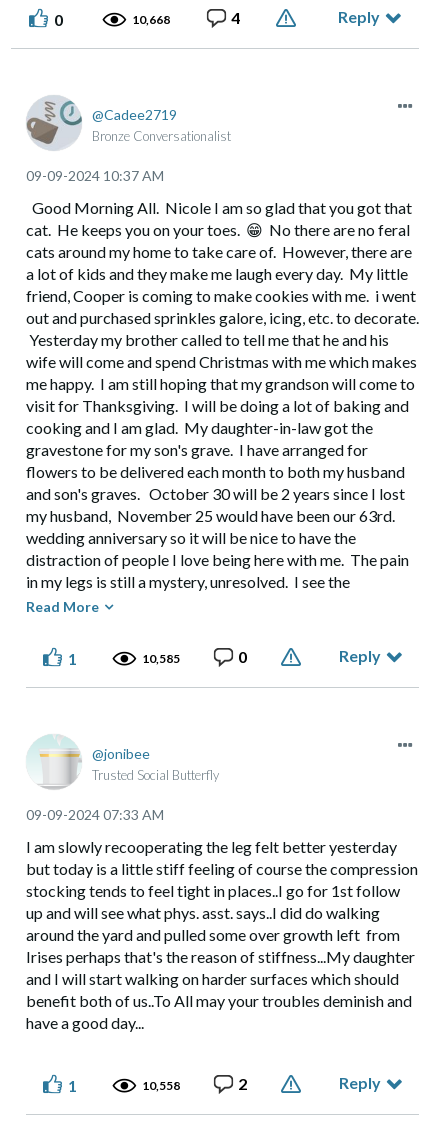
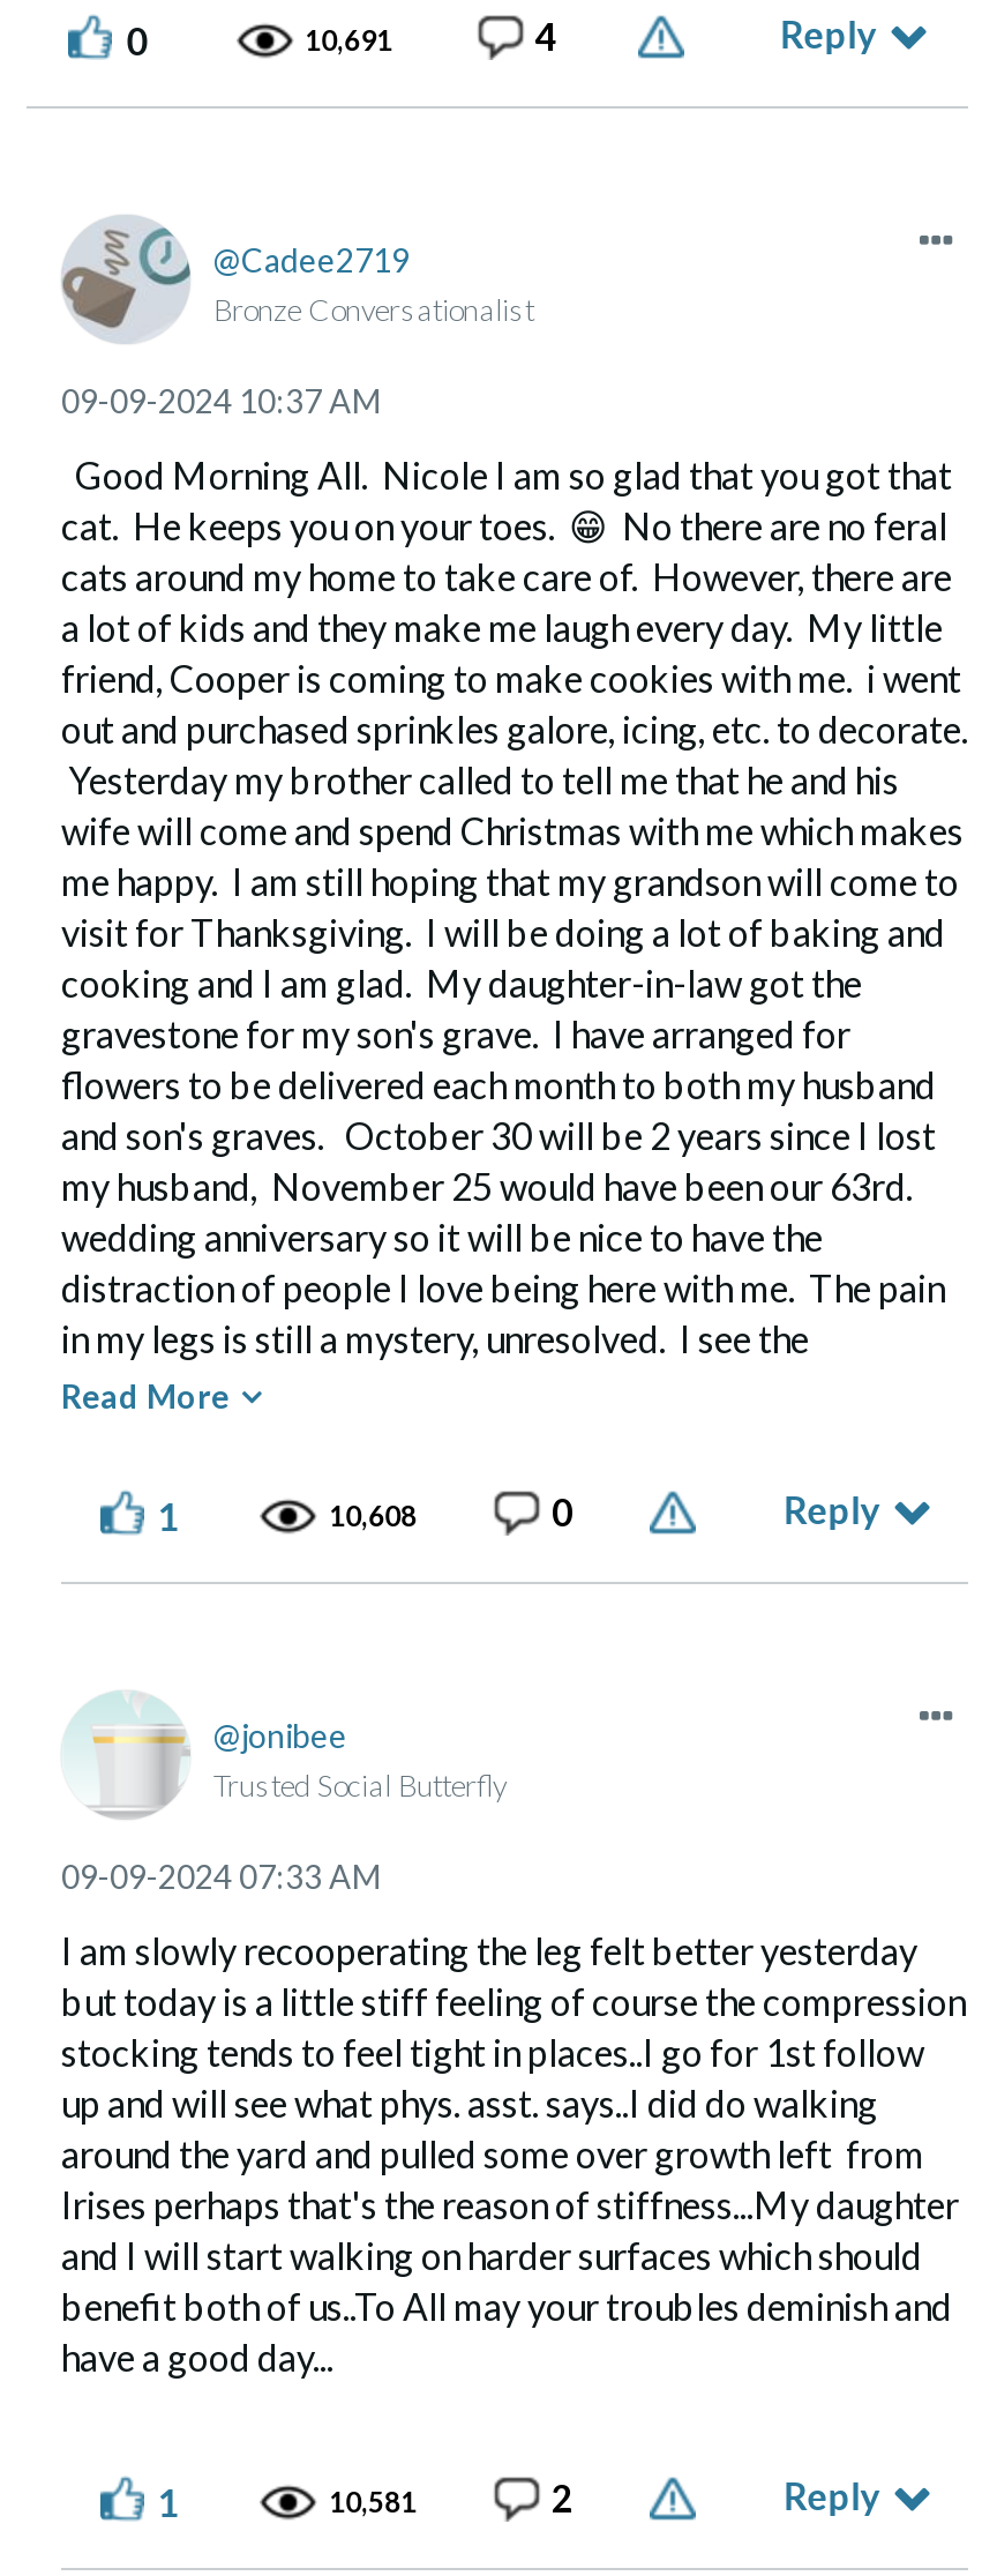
[132,12,170,27] 10,668 -> [305,22,393,57] 10,691
[142,651,180,666] 10,585 -> [329,1498,417,1533] 10,608
[142,1078,180,1093] 10,558 -> [329,2484,417,2519] 10,581

